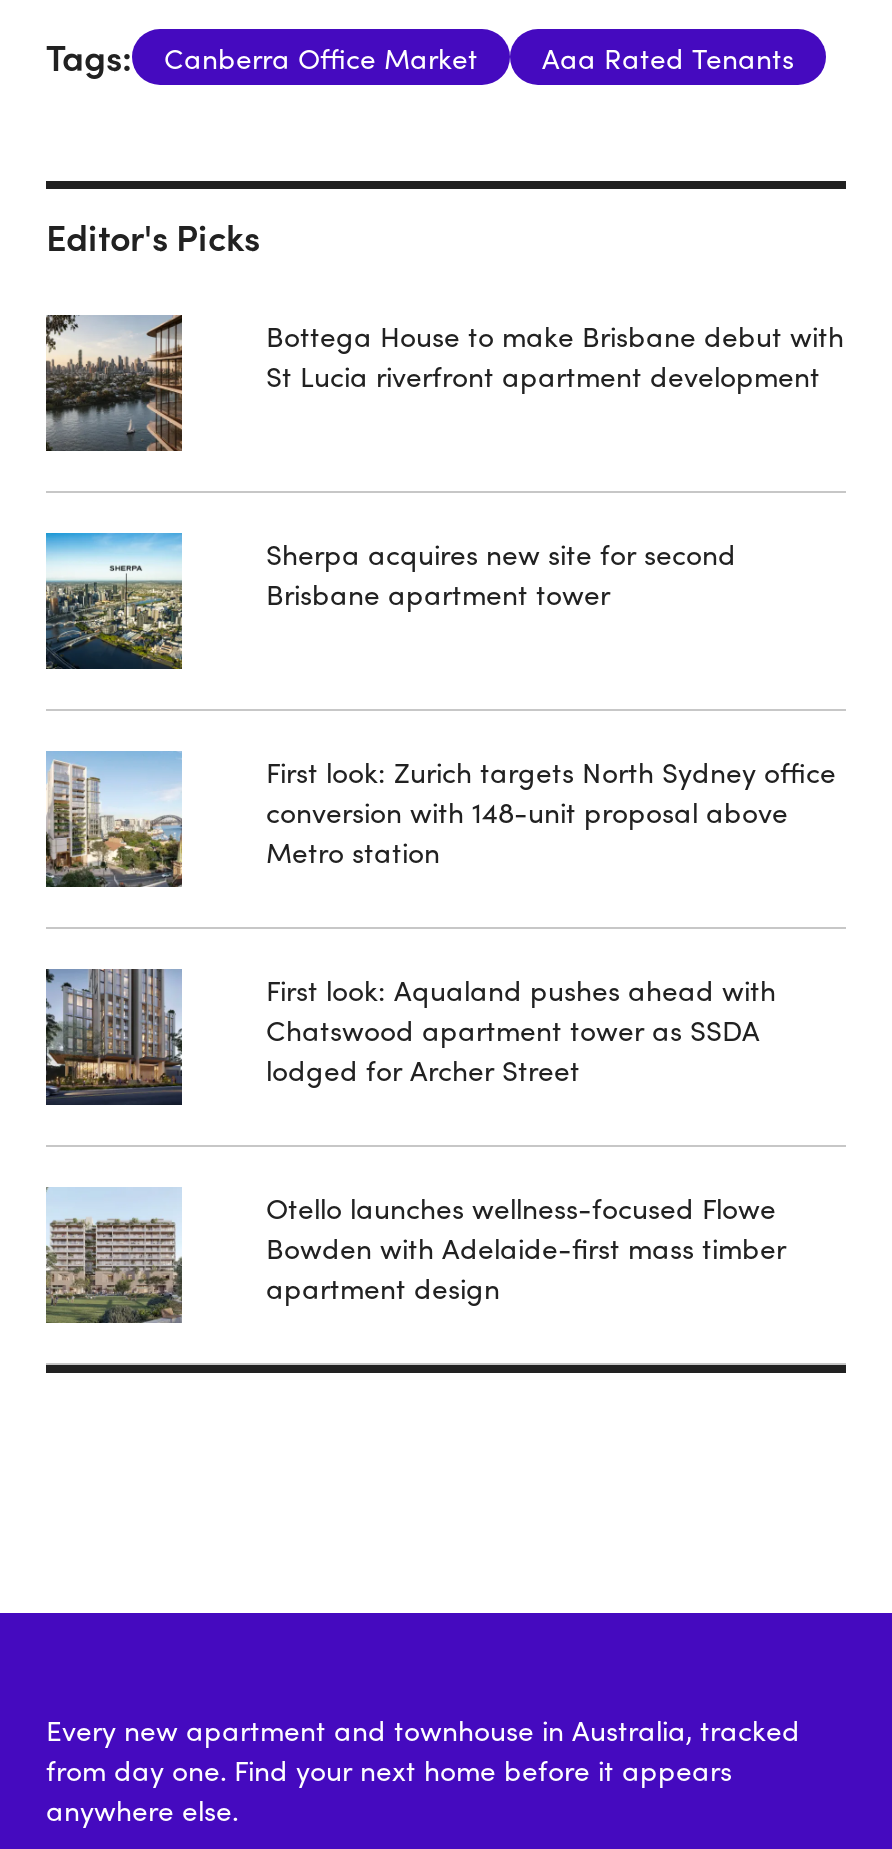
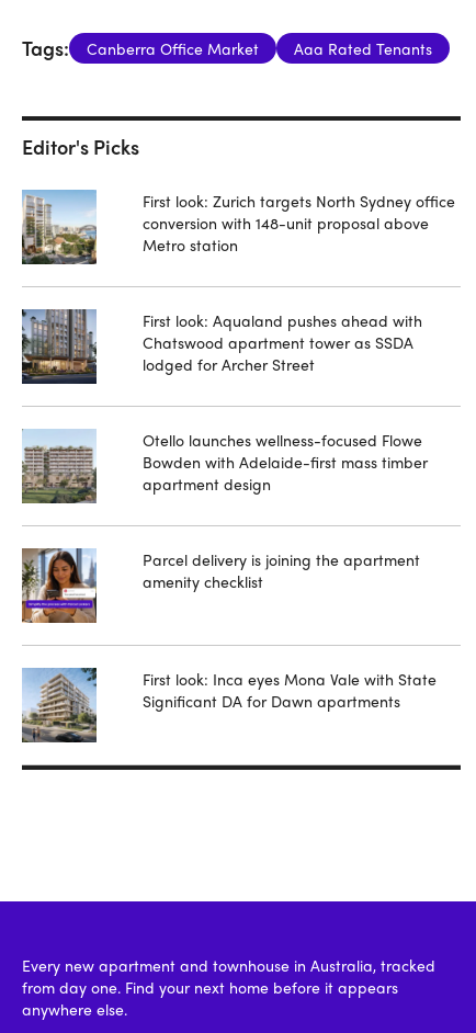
[44,313,184,451] [image] -> none
[266,315,844,395] Bottega House to make Brisbane debut with | St Lucia riverfront apartment development -> none
[44,531,182,669] [image] -> none
[266,533,736,613] Sherpa acquires new site for second | Brisbane apartment tower -> none
moved [42,751,836,1307] -> [20,190,455,494]: [image] | First look: Zurich targets North Sydney office | conversion with 148-unit proposal above | ... | Bowden with Adelaide-first mass timber | apartment design
none -> [21,548,98,624] [image]
none -> [22,667,98,742] [image]
none -> [143,548,420,592] Parcel delivery is joining the apartment | amenity checklist
none -> [143,668,437,712] First look: Inca eyes Mona Vale with State | Significant DA for Dawn apartments

